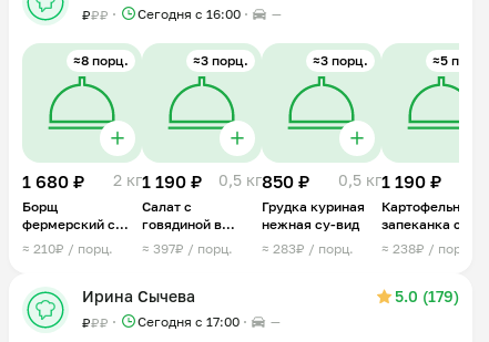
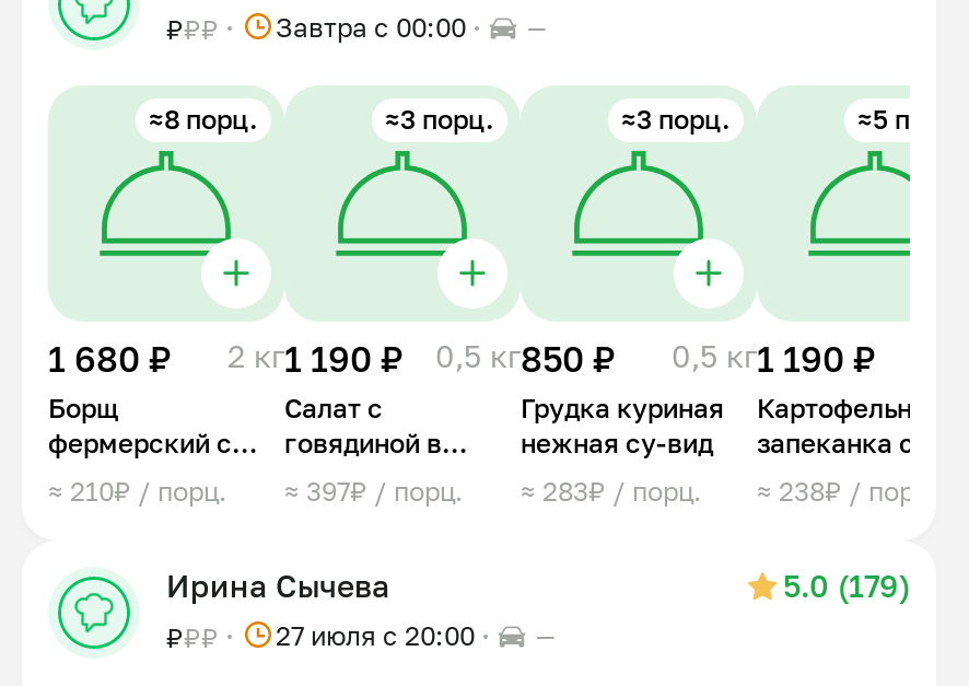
[137,6,241,22] Сегодня с 16:00 -> [276,11,466,44] Завтра c 00:00
[137,313,240,330] Сегодня с 17:00 -> [276,619,475,652] 27 июля с 20:00

